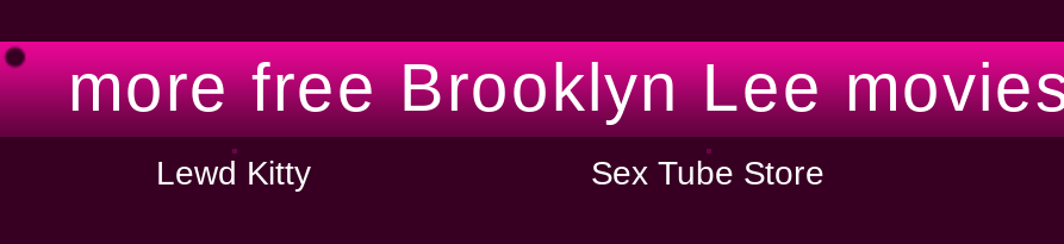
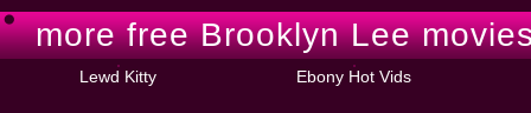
[591,154,825,192] Sex Tube Store -> [296,67,411,86] Ebony Hot Vids

